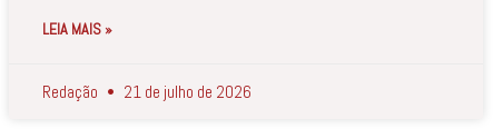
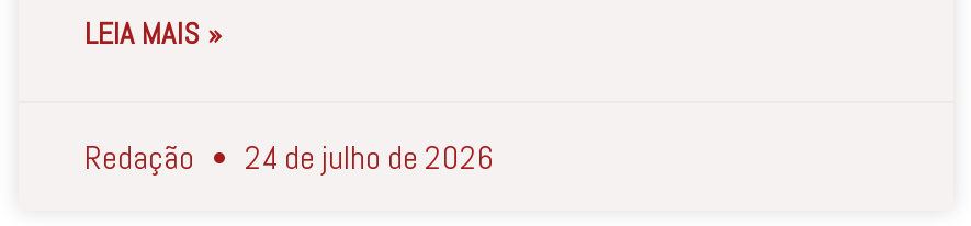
[42,81,252,102] Redação 21 de julho de 2026 -> [84,136,495,177] Redação 24 de julho de 2026

